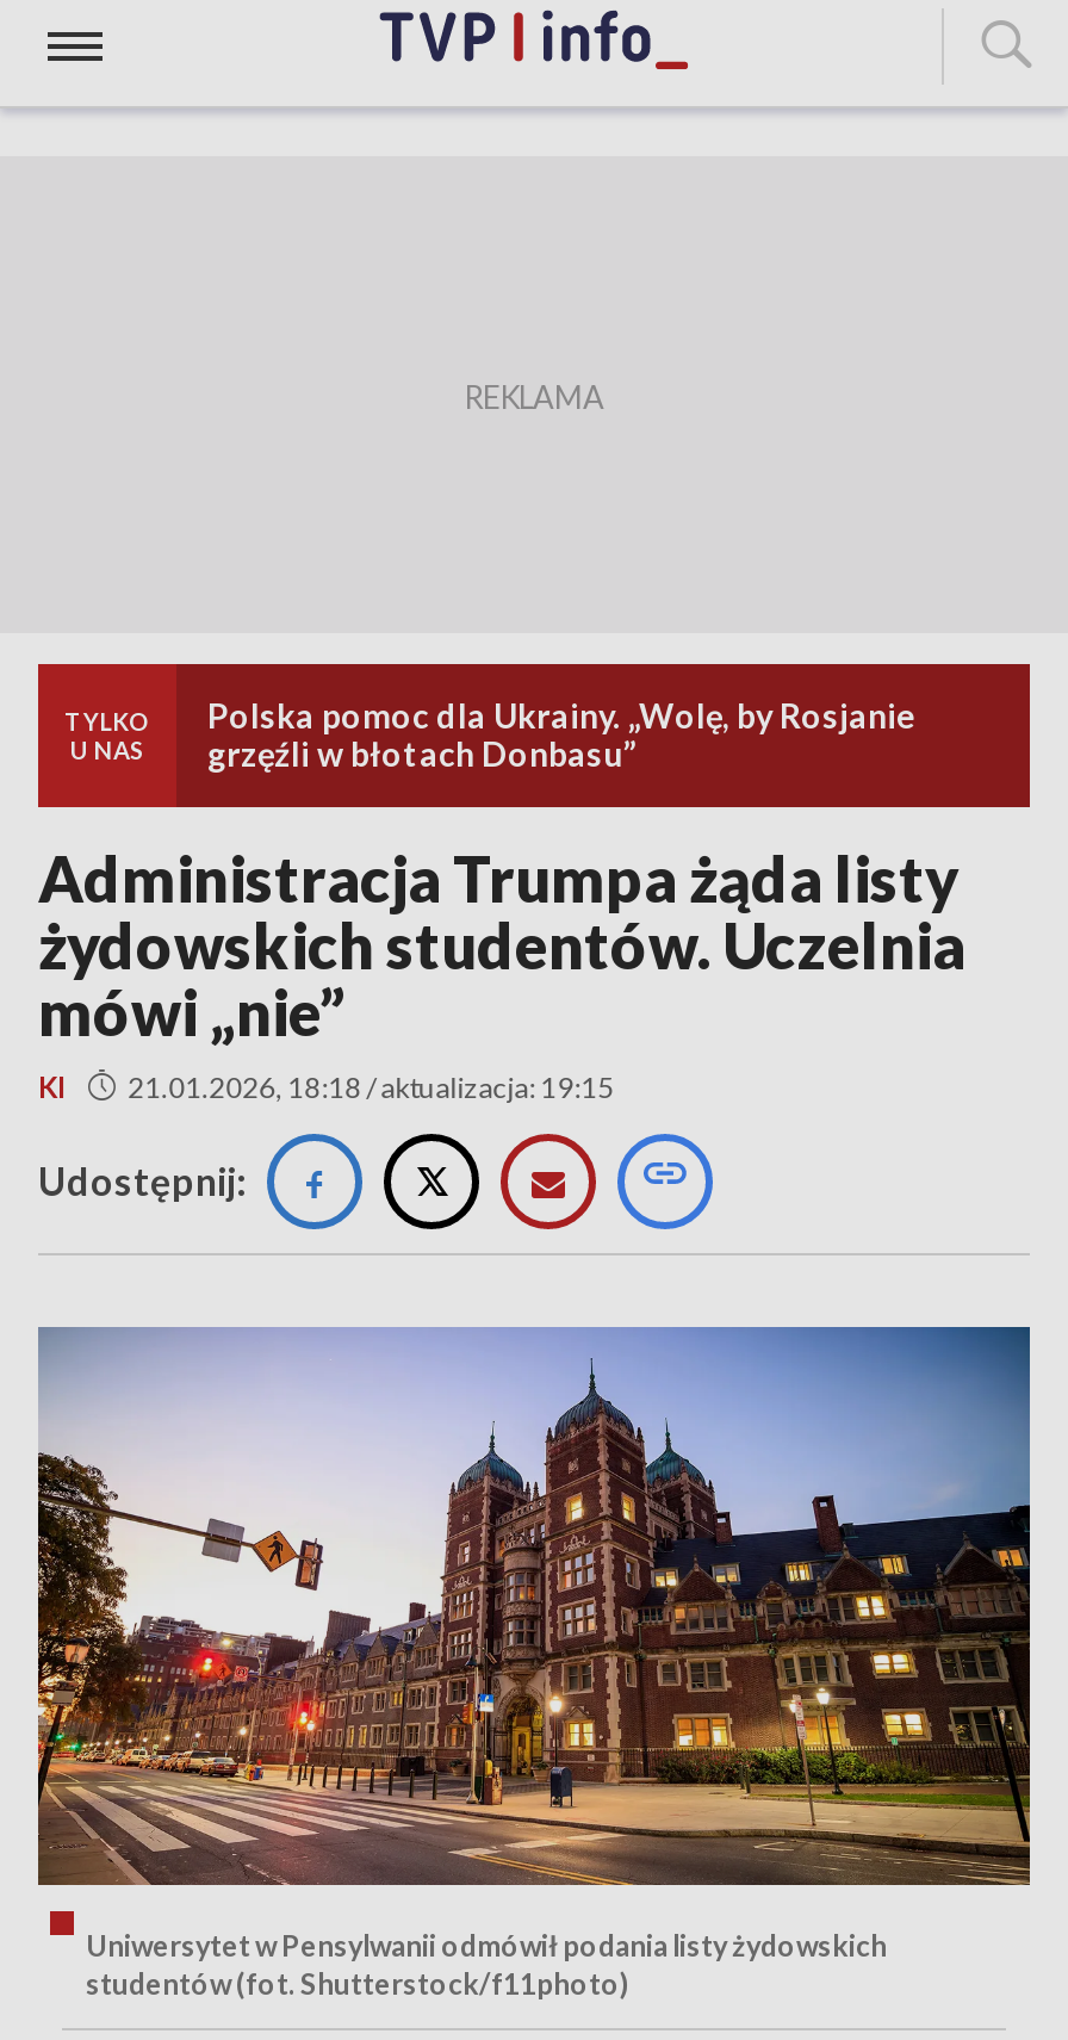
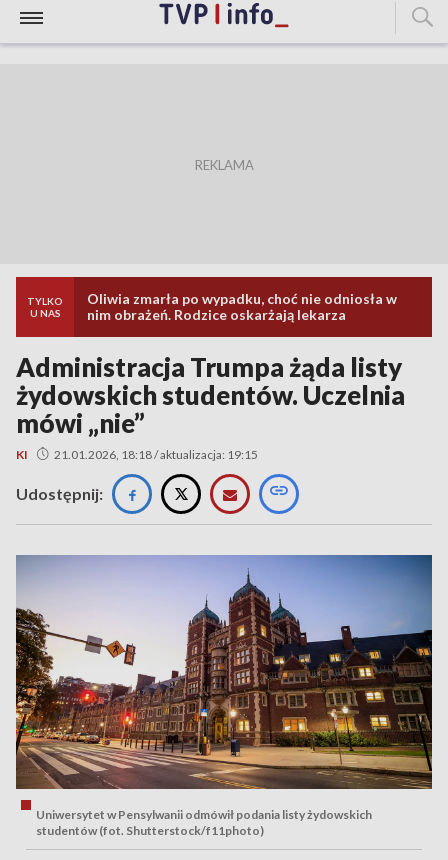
[207,695,915,774] Polska pomoc dla Ukrainy. „Wolę, by Rosjanie | grzęźli w błotach Donbasu” -> [87,290,397,323] Oliwia zmarła po wypadku, choć nie odniosła w | nim obrażeń. Rodzice oskarżają lekarza

